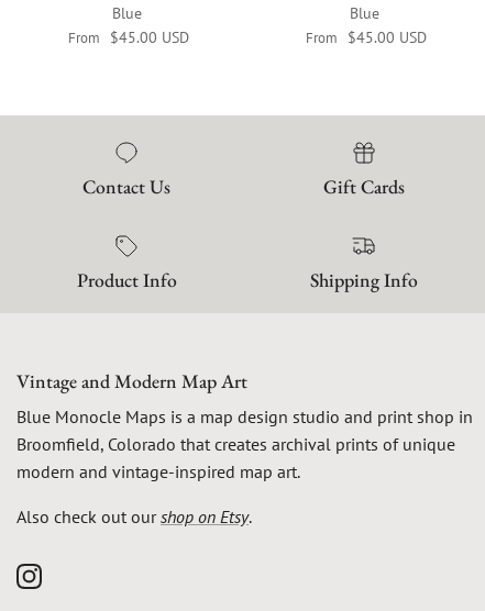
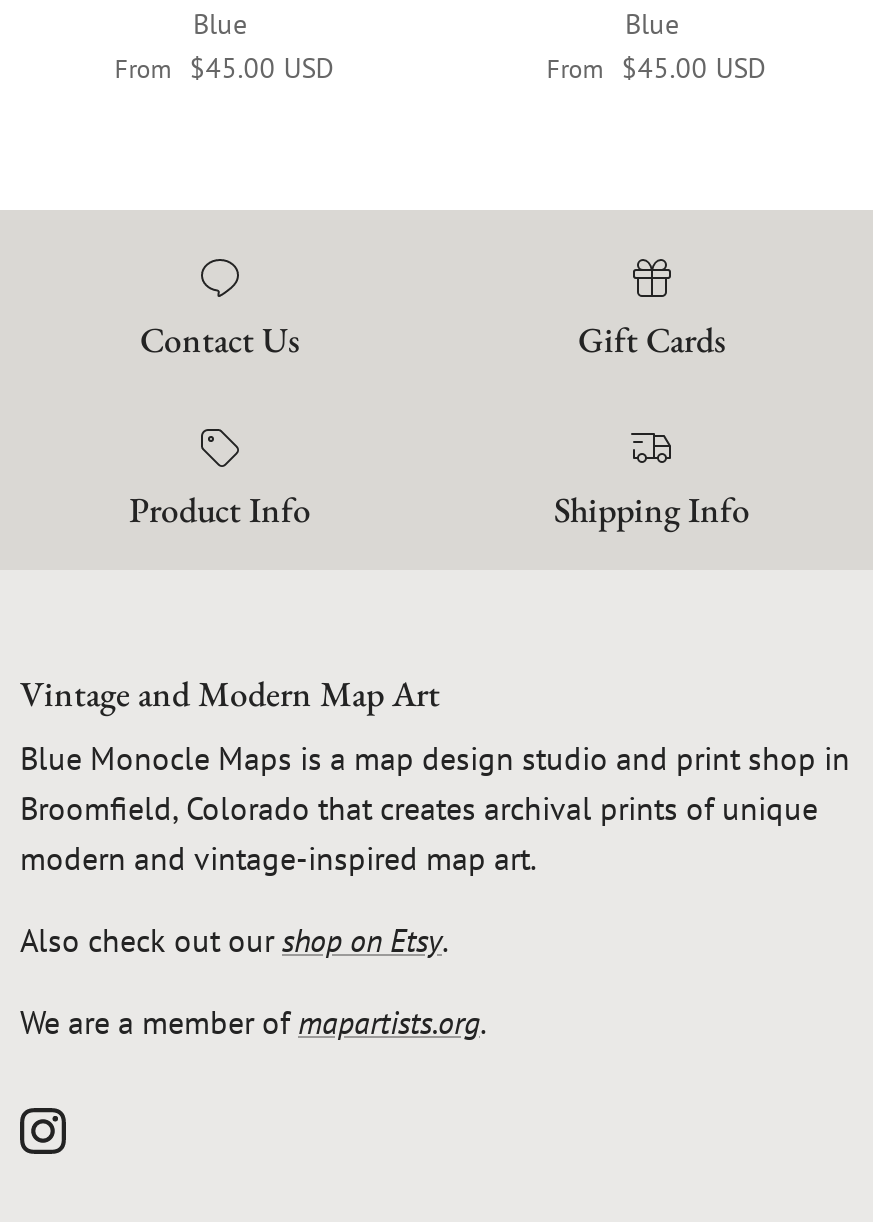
none -> [20,1002,486,1042] We are a member of mapartists.org.

